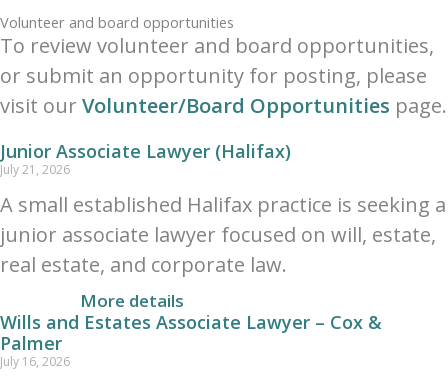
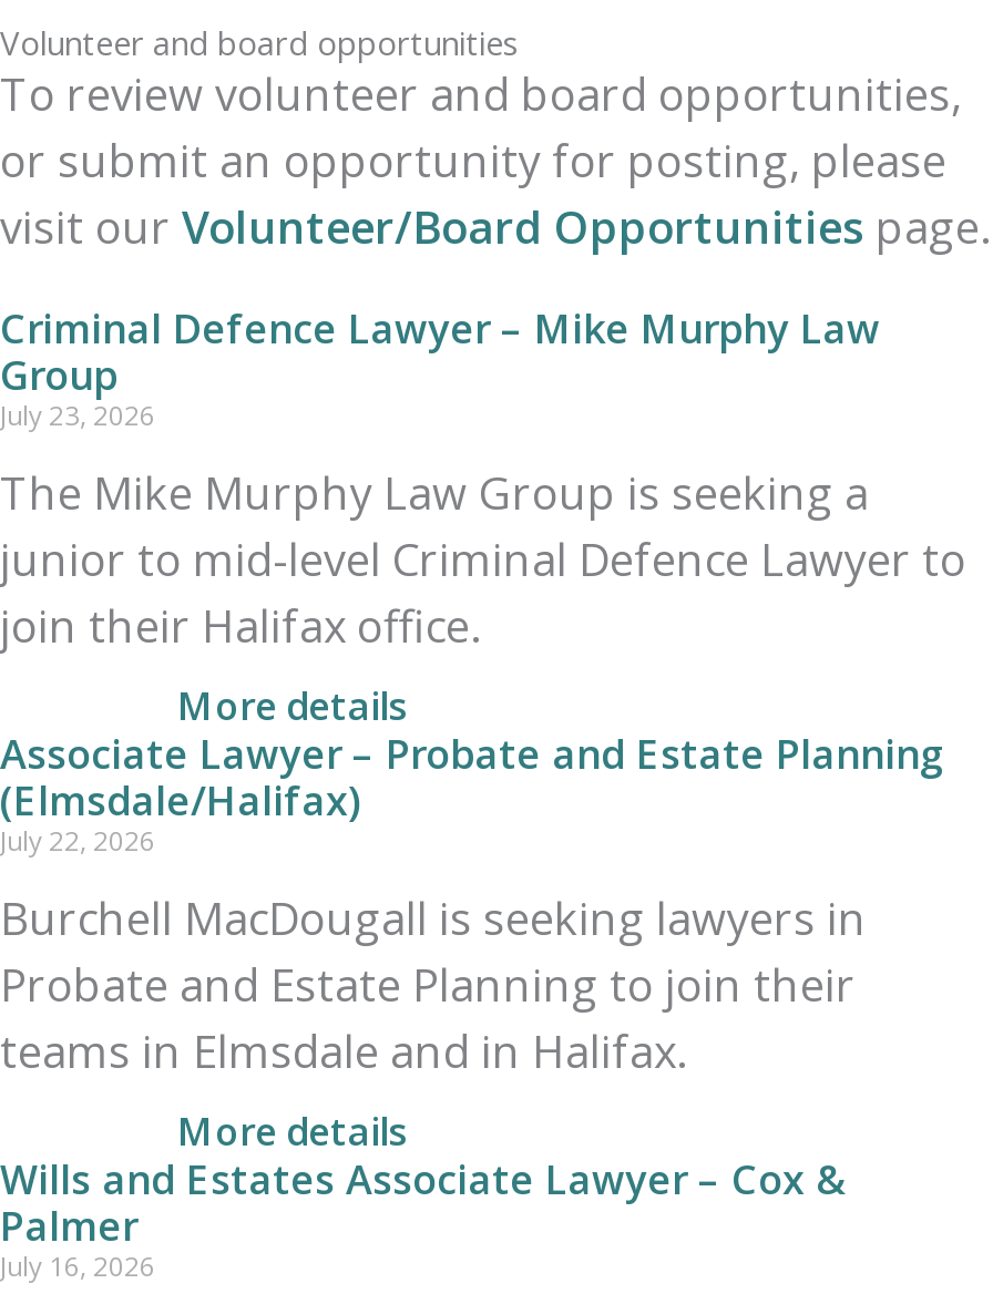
[0,139,446,278] Junior Associate Lawyer (Halifax) | July 21, 2026 | A small established Halifax practice is seeking a | junior associate lawyer focused on will, estate, | real estate, and corporate law. -> [0,301,966,1081] Criminal Defence Lawyer – Mike Murphy Law | Group | July 23, 2026 | The Mike Murphy Law Group is seeking a | junior to mid-level Criminal Defence Lawyer to | join their Halifax office. | More details | Associate Lawyer – Probate and Estate Planning | (Elmsdale/Halifax) | July 22, 2026 | Burchell MacDougall is seeking lawyers in | Probate and Estate Planning to join their | teams in Elmsdale and in Halifax.

